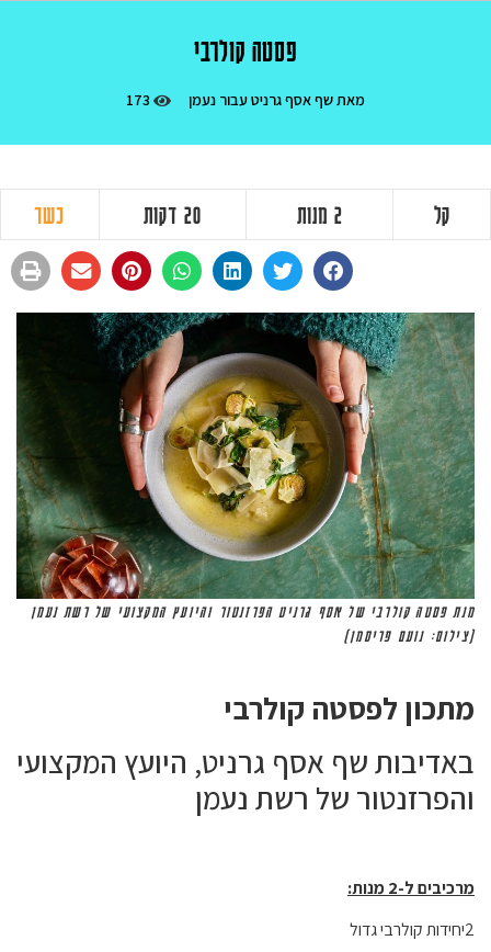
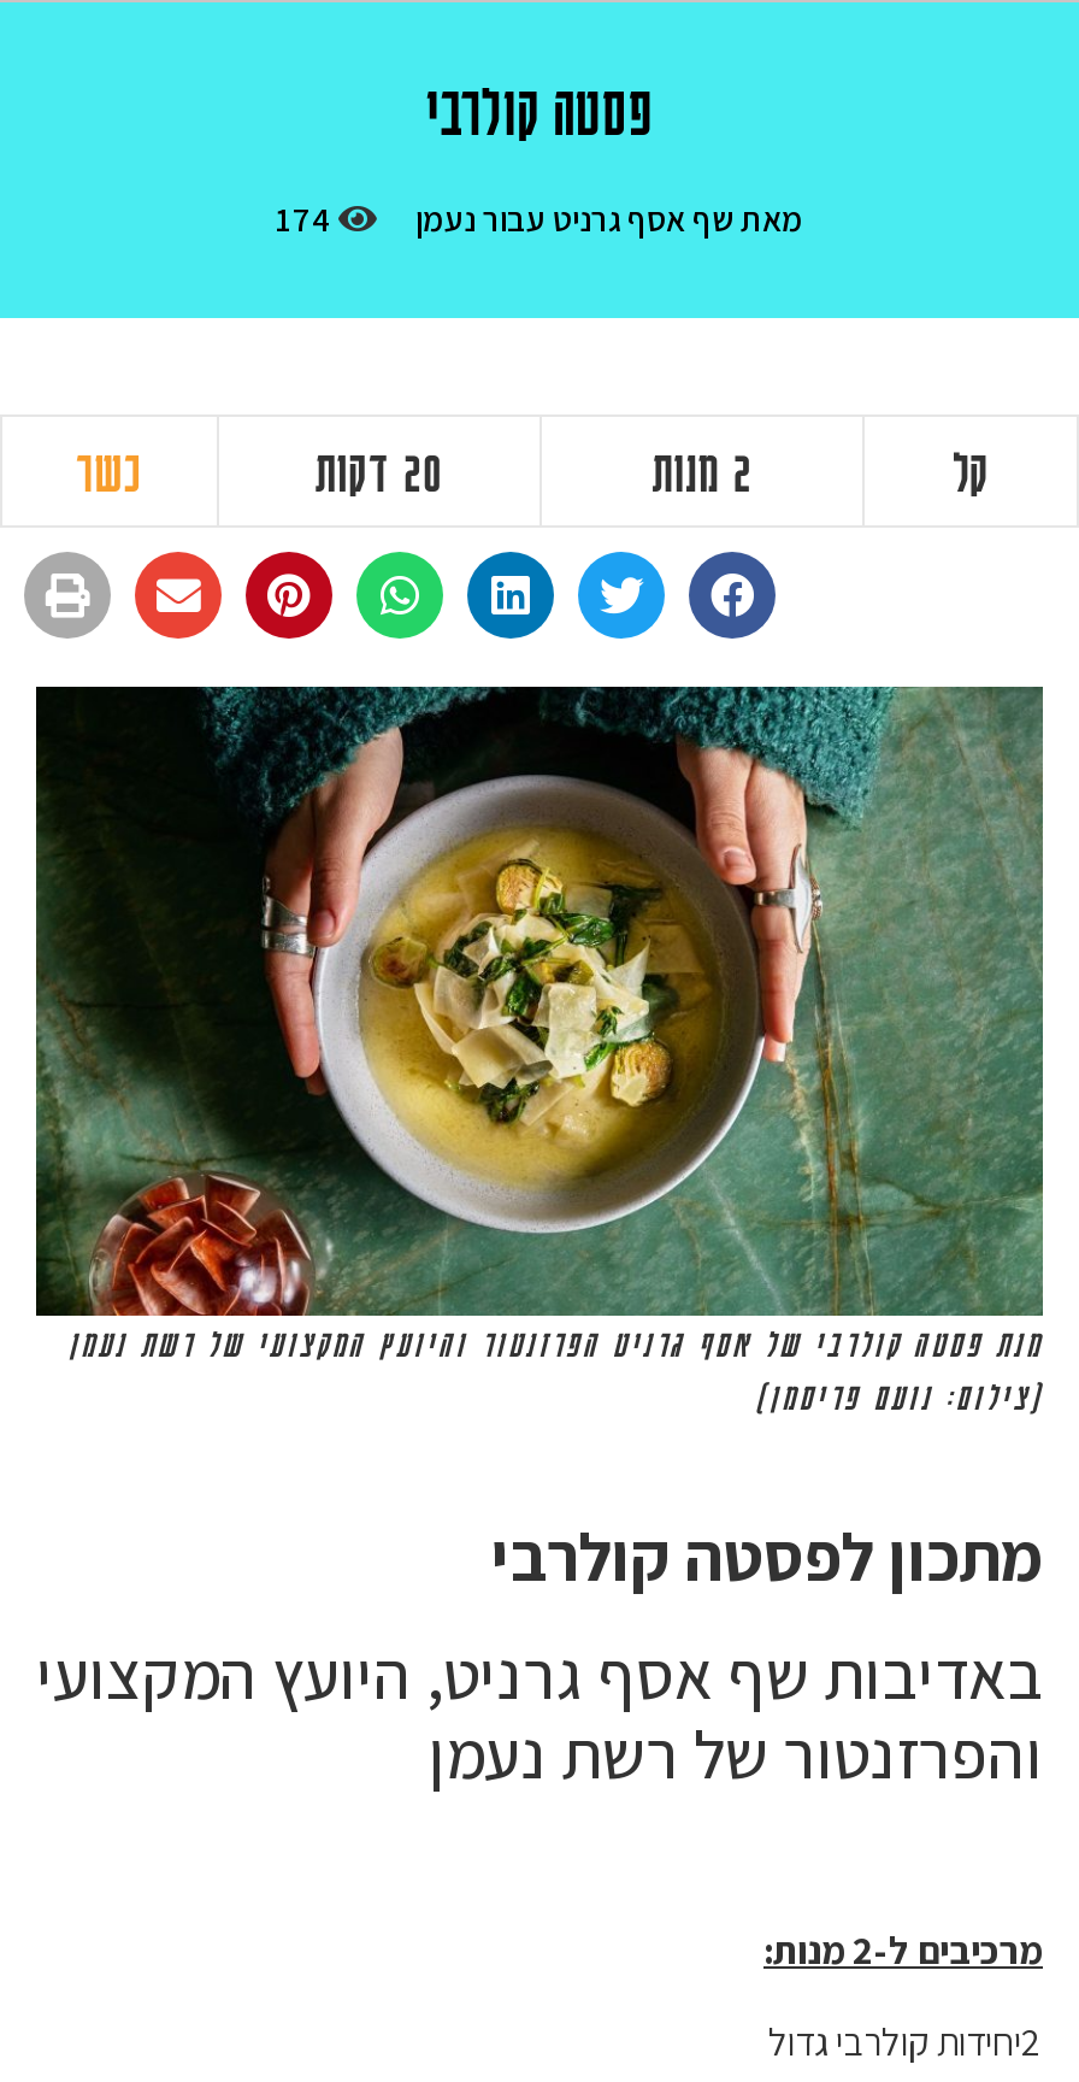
[126,90,365,110] מאת שף אסף גרניט עבור נעמן 173 -> [276,198,803,241] מאת שף אסף גרניט עבור נעמן 174

